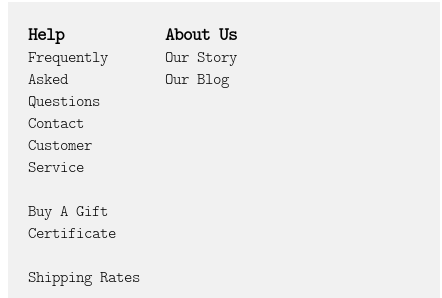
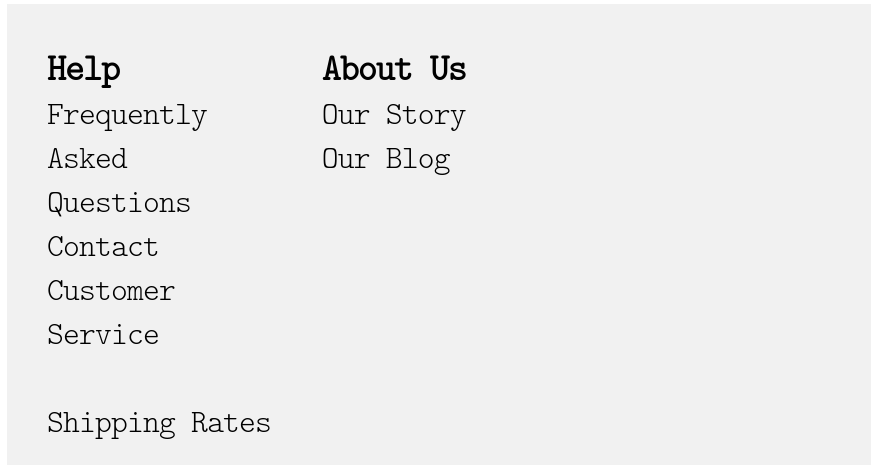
[28,200,116,244] Buy A Gift | Certificate -> none

